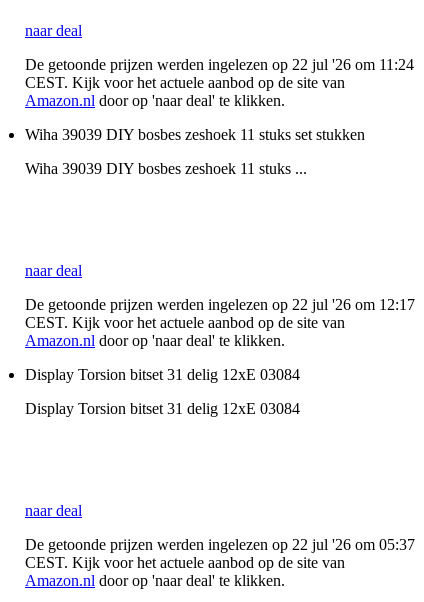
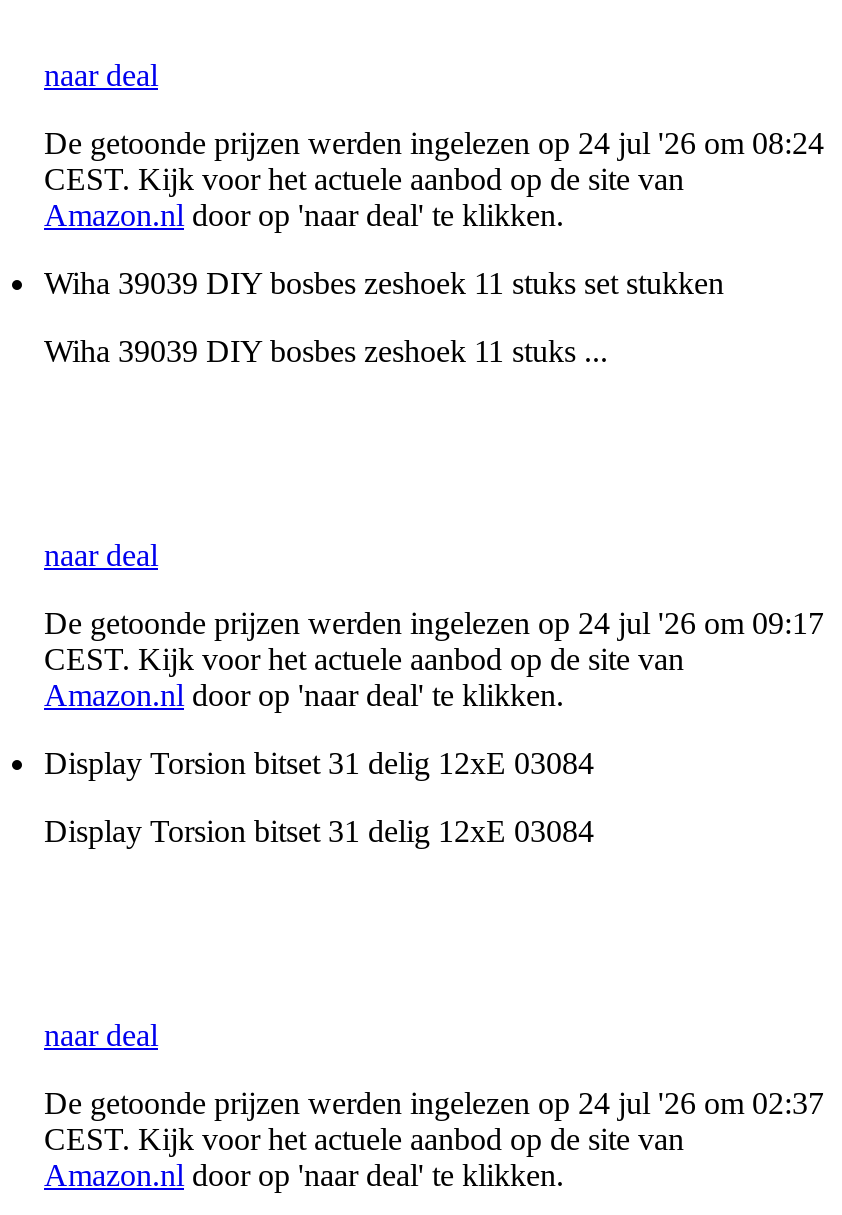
[25,56,414,73] De getoonde prijzen werden ingelezen op 22 jul '26 om 11:24 -> [44,126,824,160] De getoonde prijzen werden ingelezen op 24 jul '26 om 08:24
[25,296,415,313] De getoonde prijzen werden ingelezen op 22 jul '26 om 12:17 -> [44,606,824,640] De getoonde prijzen werden ingelezen op 24 jul '26 om 09:17
[25,536,415,553] De getoonde prijzen werden ingelezen op 22 jul '26 om 05:37 -> [44,1086,824,1120] De getoonde prijzen werden ingelezen op 24 jul '26 om 02:37

